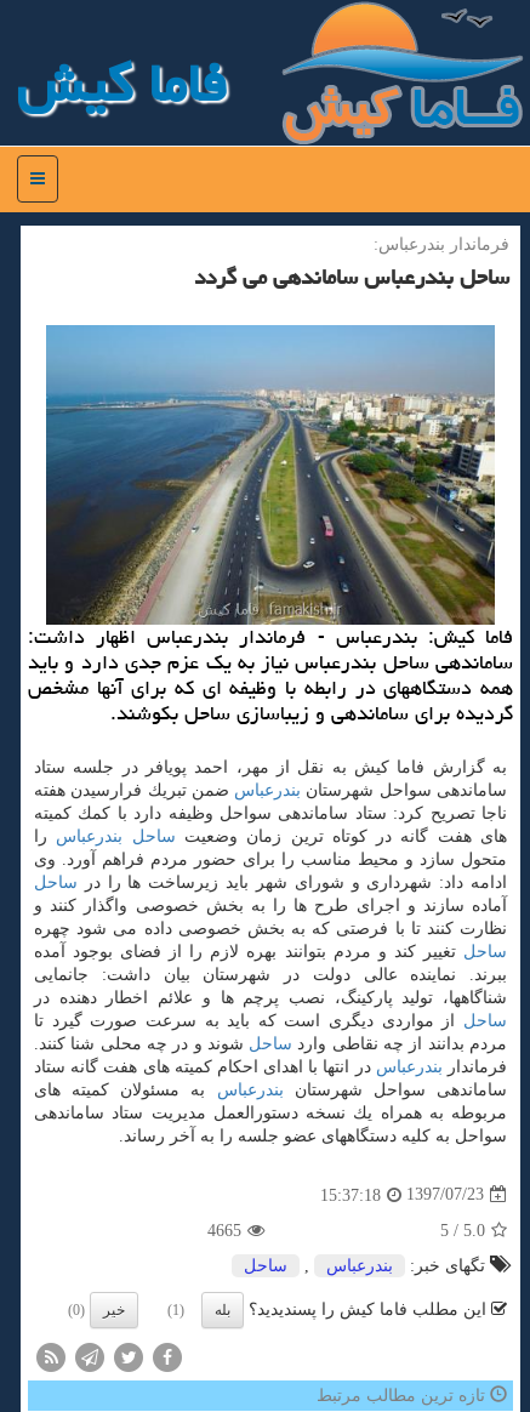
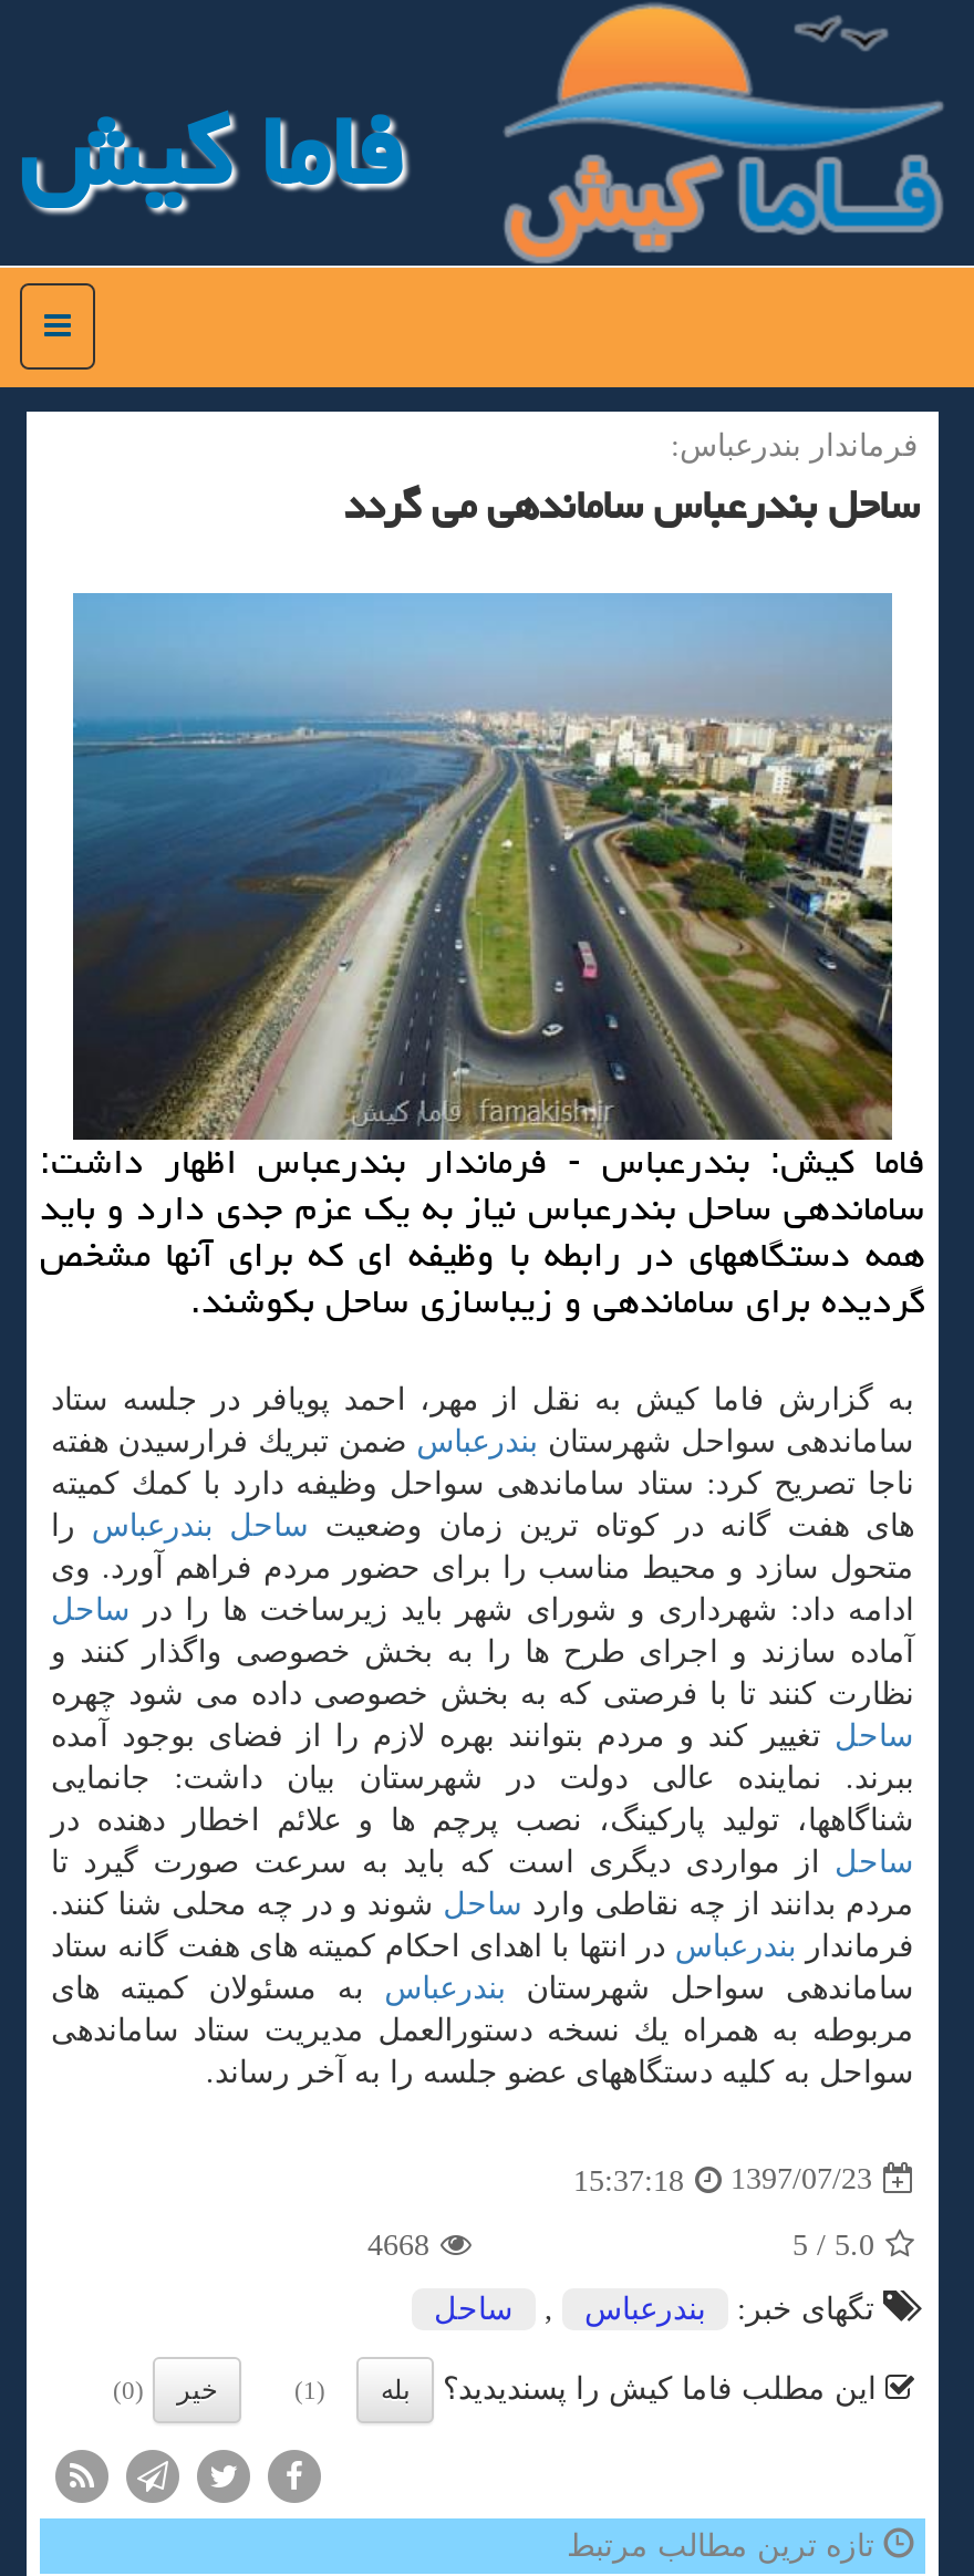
[207,1221,241,1240] 4665 -> [367,2228,429,2262] 4668

